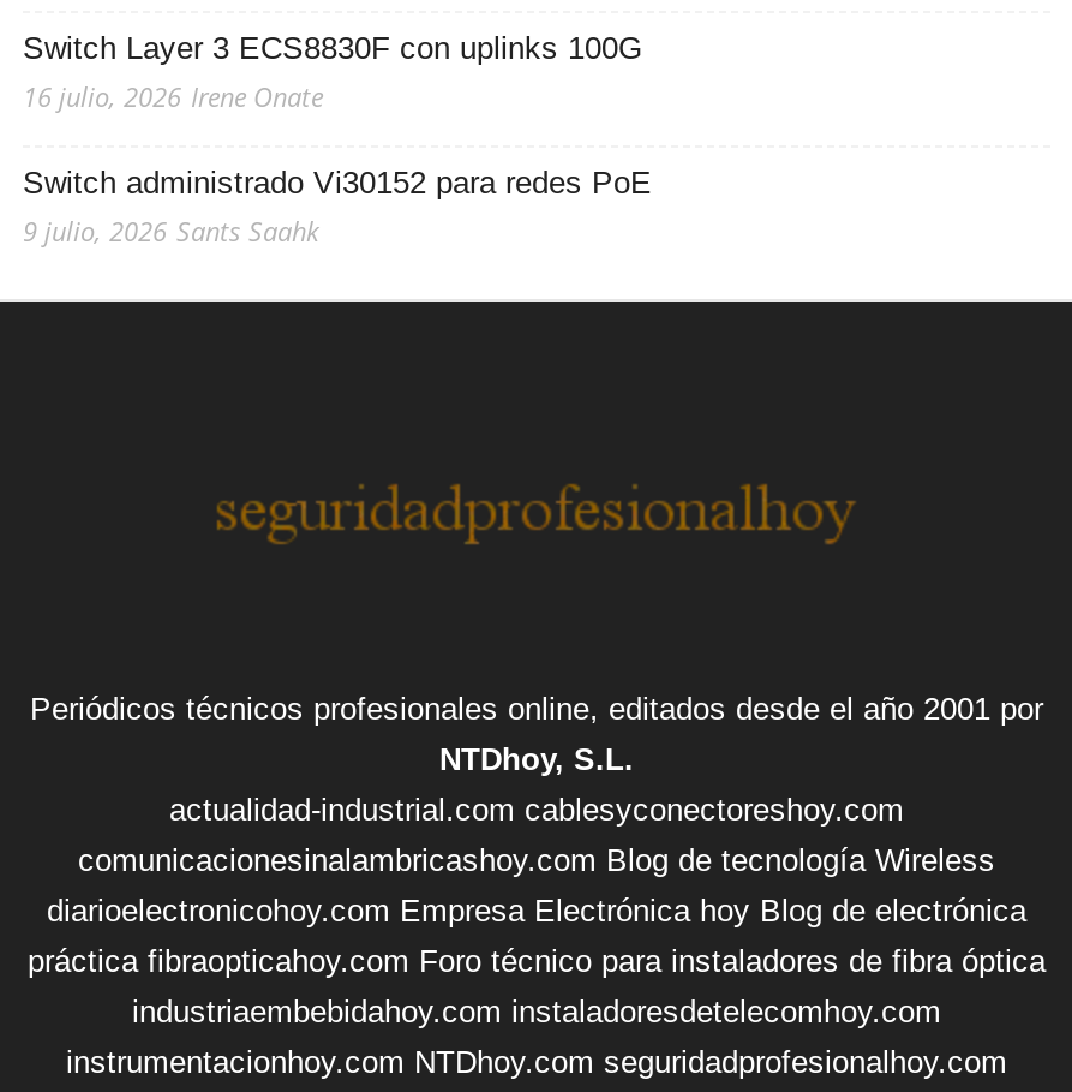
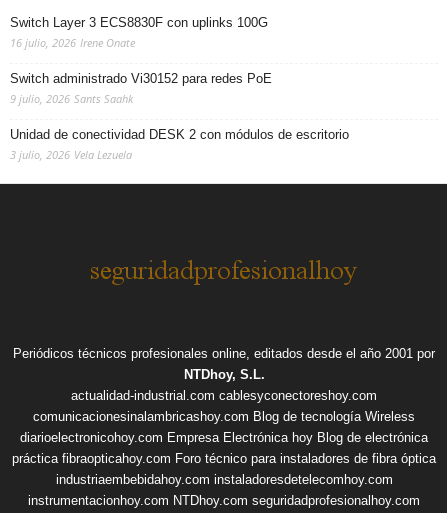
none -> [10,127,349,162] Unidad de conectividad DESK 2 con módulos de escritorio | 3 julio, 2026 Vela Lezuela

